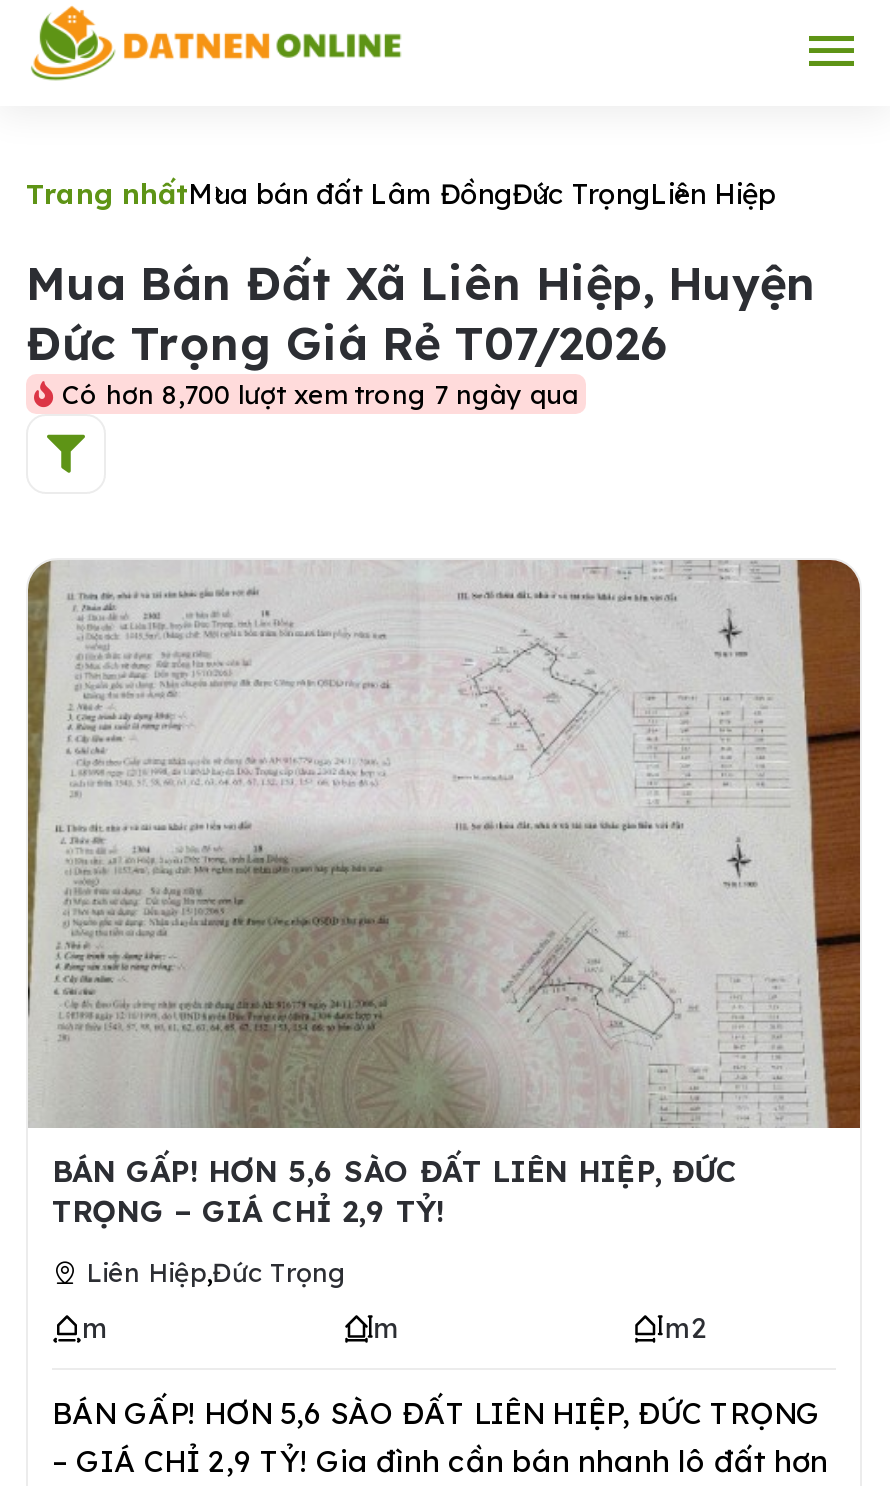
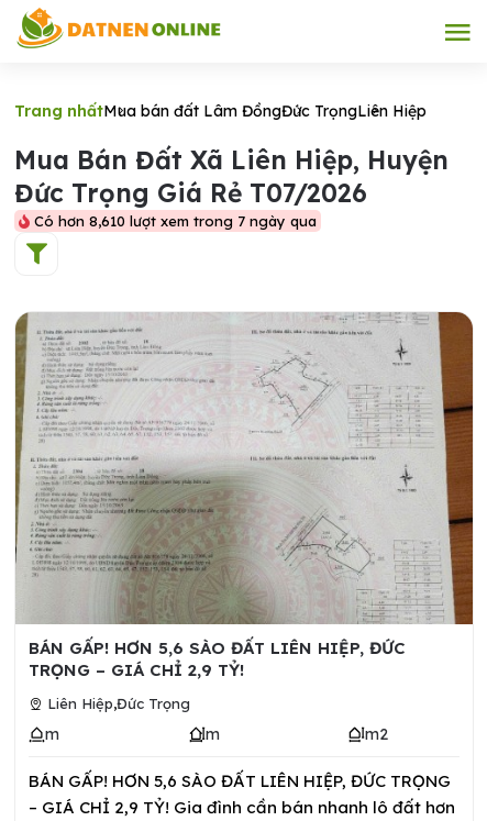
[54,378,578,410] Có hơn 8,700 lượt xem trong 7 ngày qua -> [30,212,317,230] Có hơn 8,610 lượt xem trong 7 ngày qua

